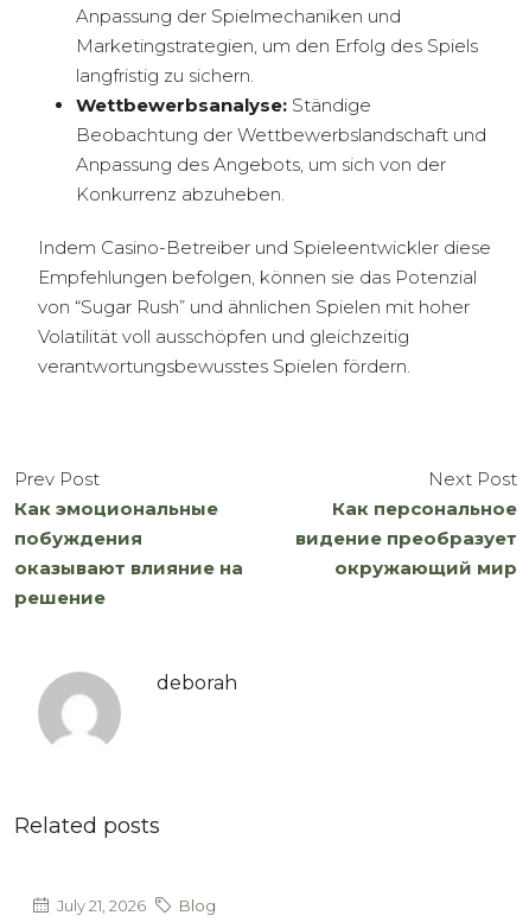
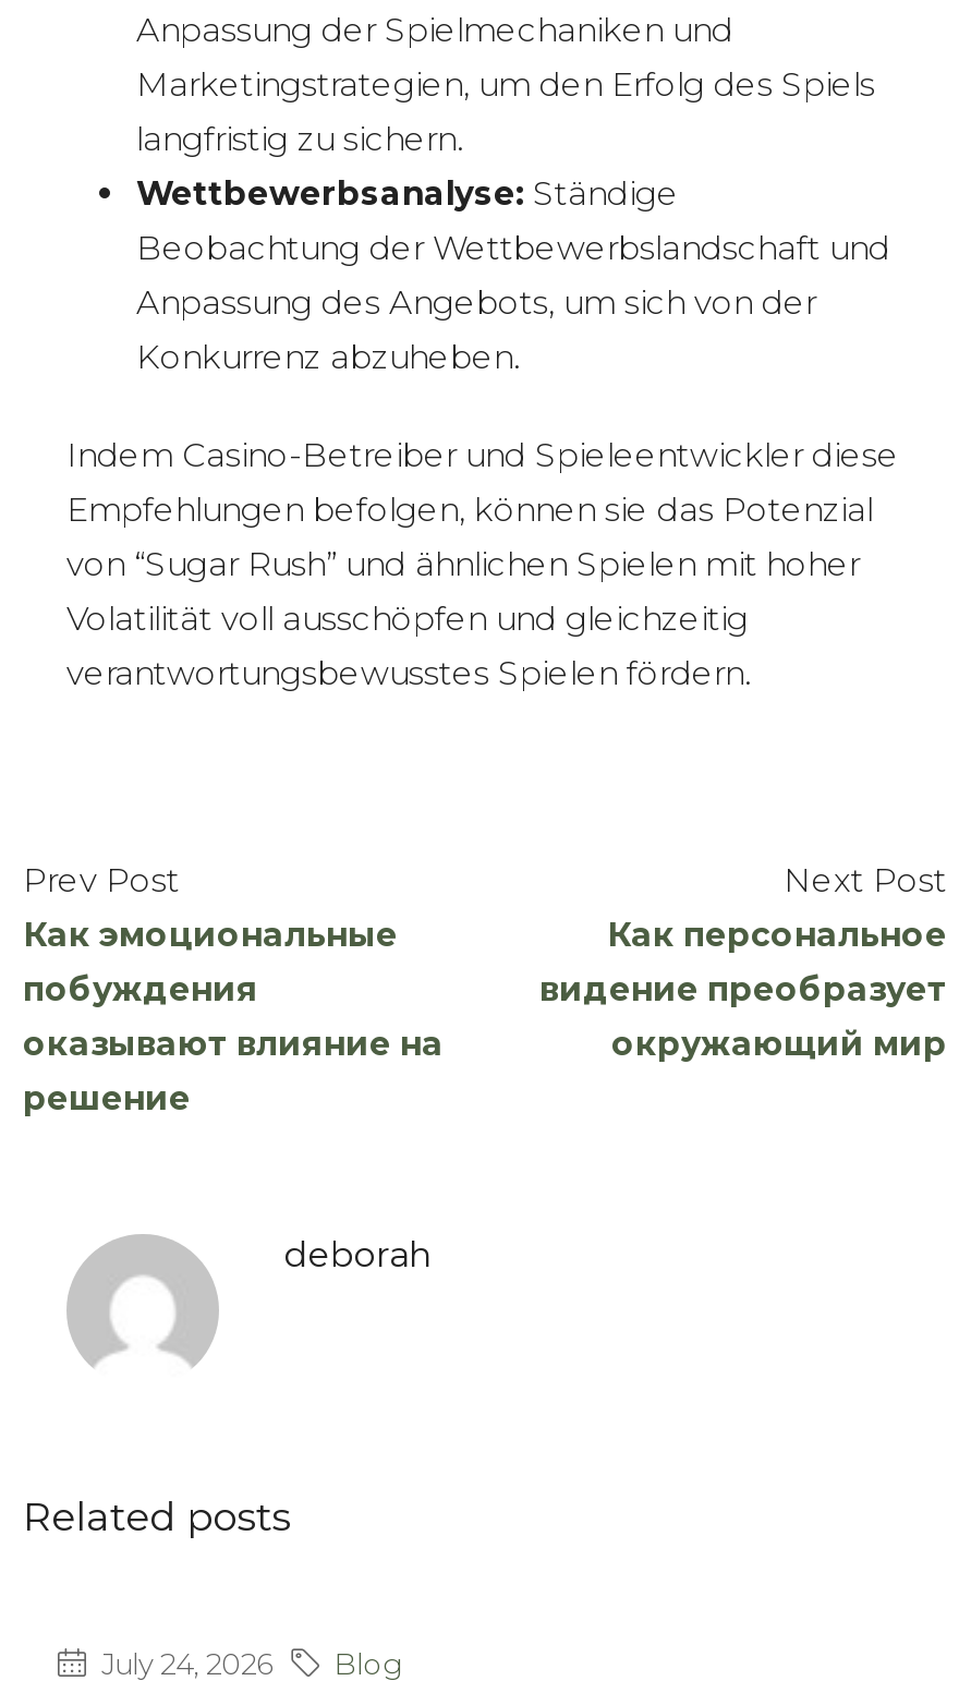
[53,896,216,915] July 21, 2026 Blog -> [95,1646,402,1681] July 24, 2026 Blog

